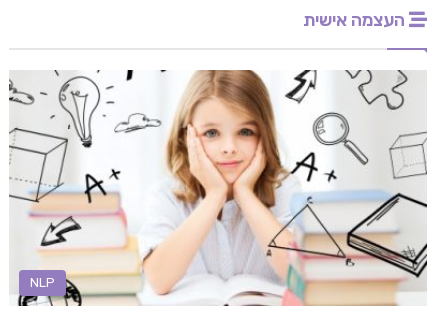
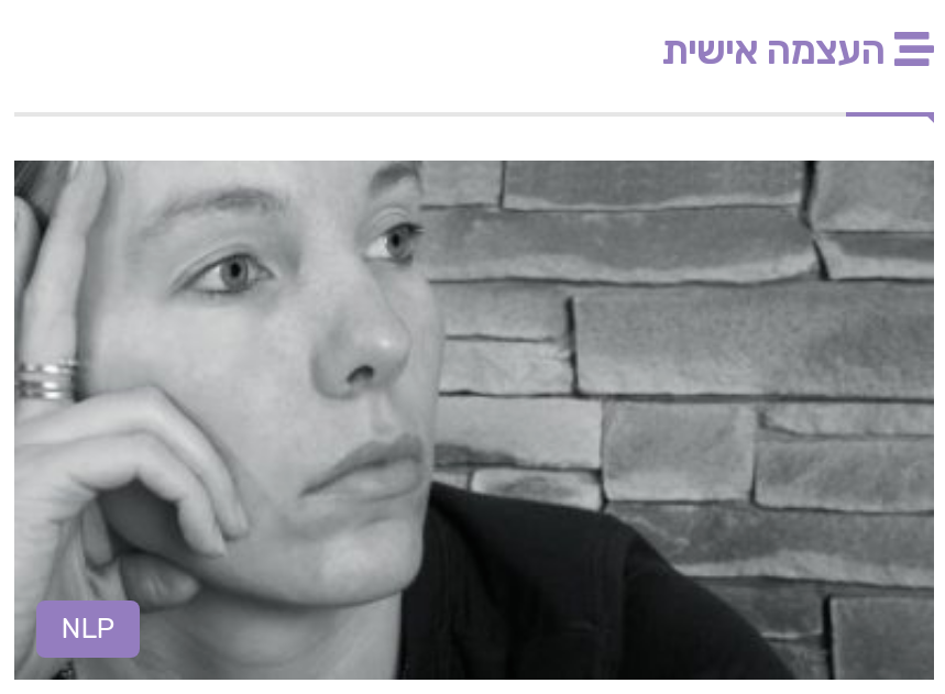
[9,69,427,307] [image] -> [12,158,936,682] [image]

